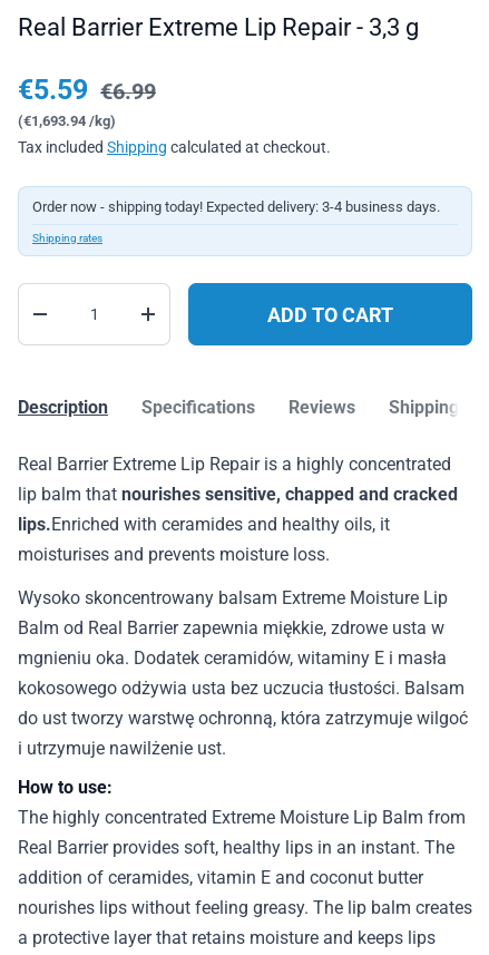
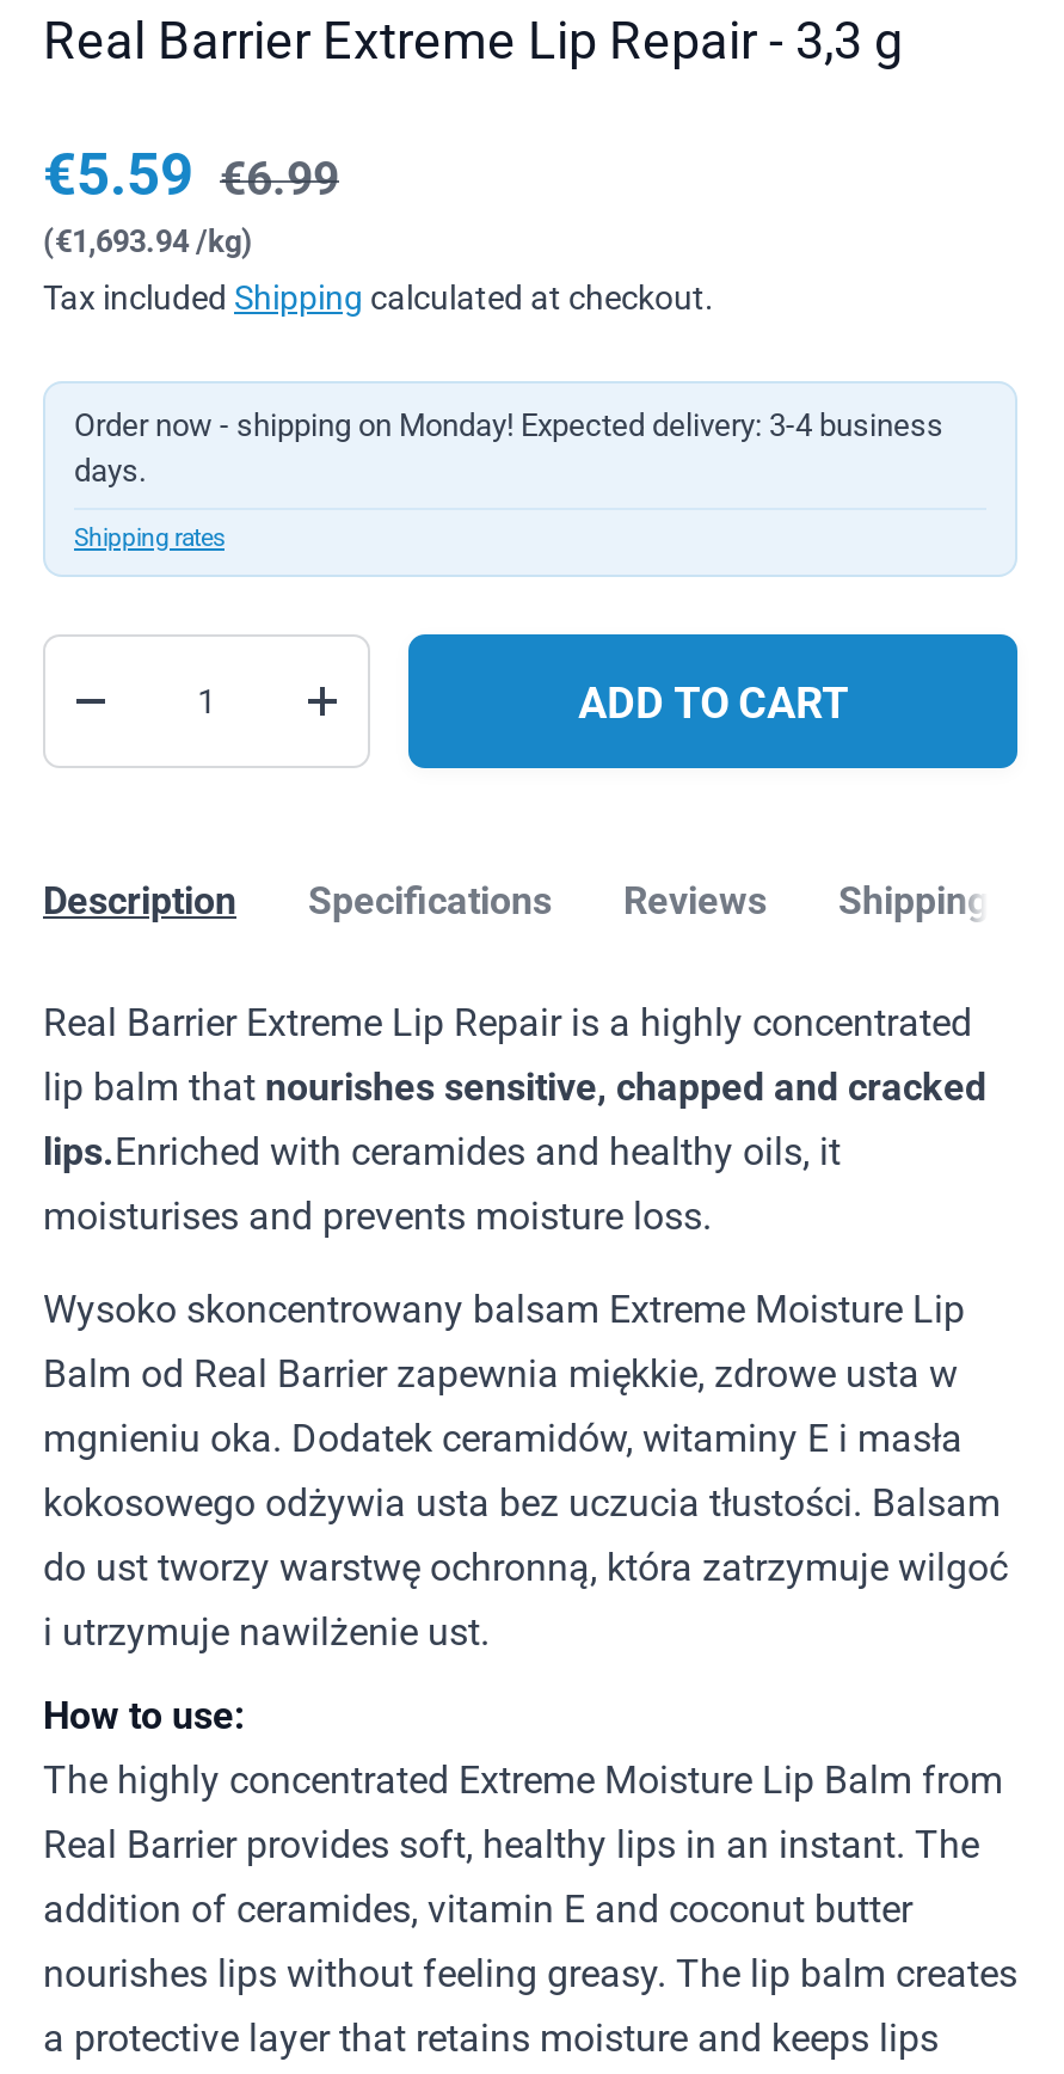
[32,199,440,215] Order now - shipping today! Expected delivery: 3-4 business days. -> [74,408,943,489] Order now - shipping on Monday! Expected delivery: 3-4 business | days.

